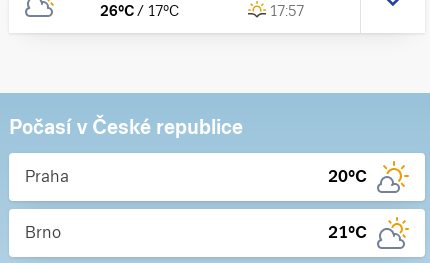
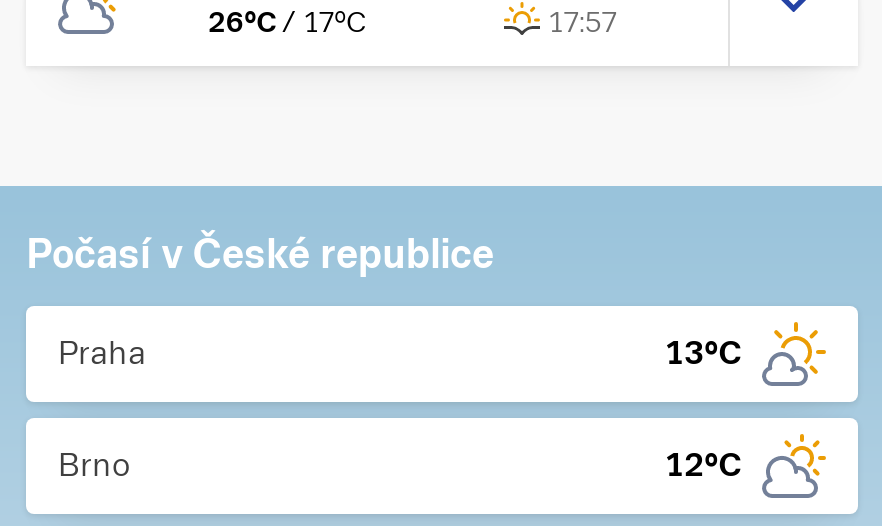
[328,167,367,186] 20°C -> [664,334,742,372] 13°C
[328,223,367,242] 21°C -> [664,446,742,484] 12°C

